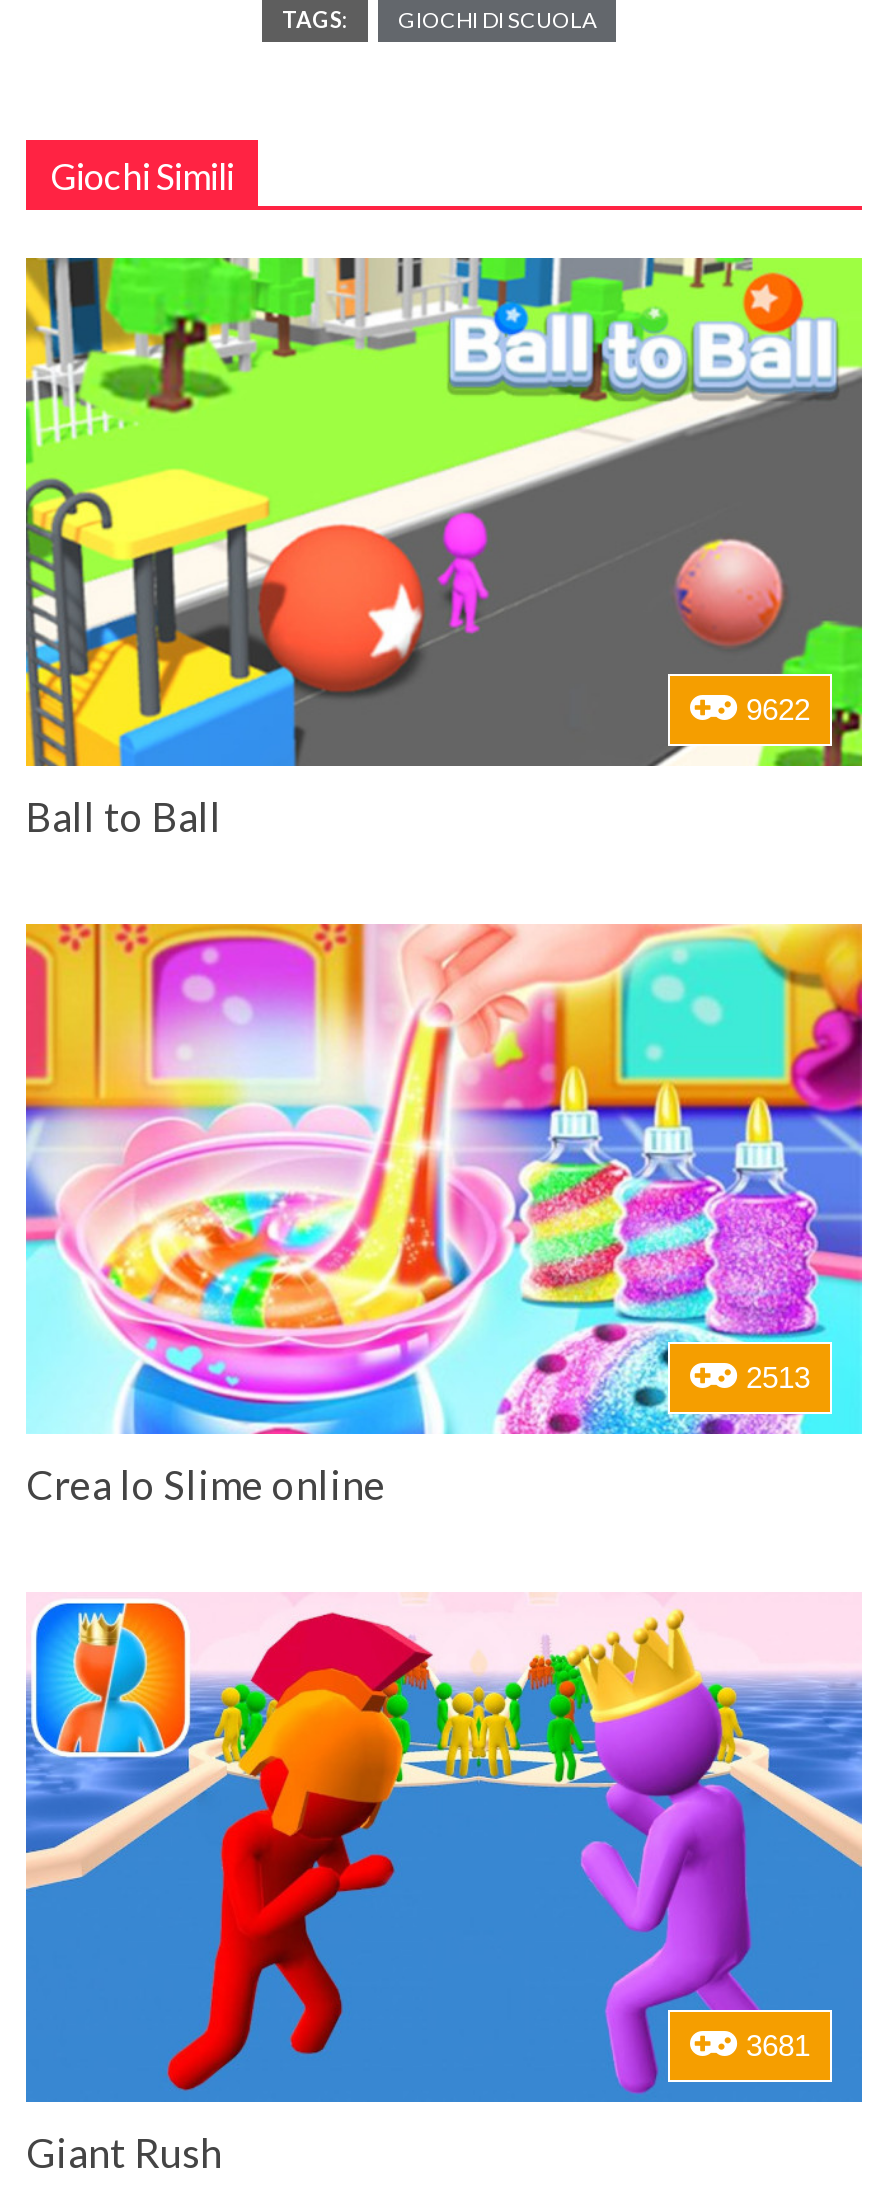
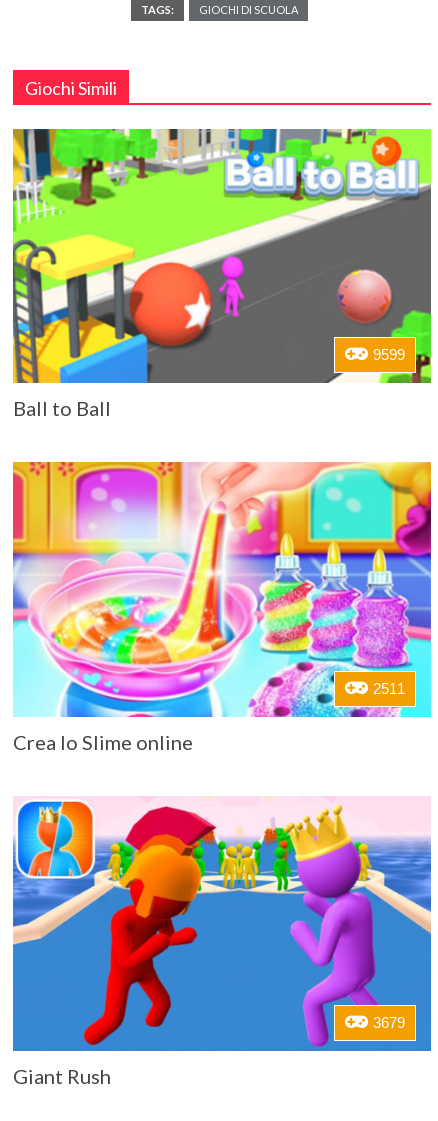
[746,692,810,726] 9622 -> [373,346,405,363] 9599
[746,1360,810,1394] 2513 -> [373,680,405,697] 2511
[746,2027,810,2061] 3681 -> [373,1014,405,1031] 3679

